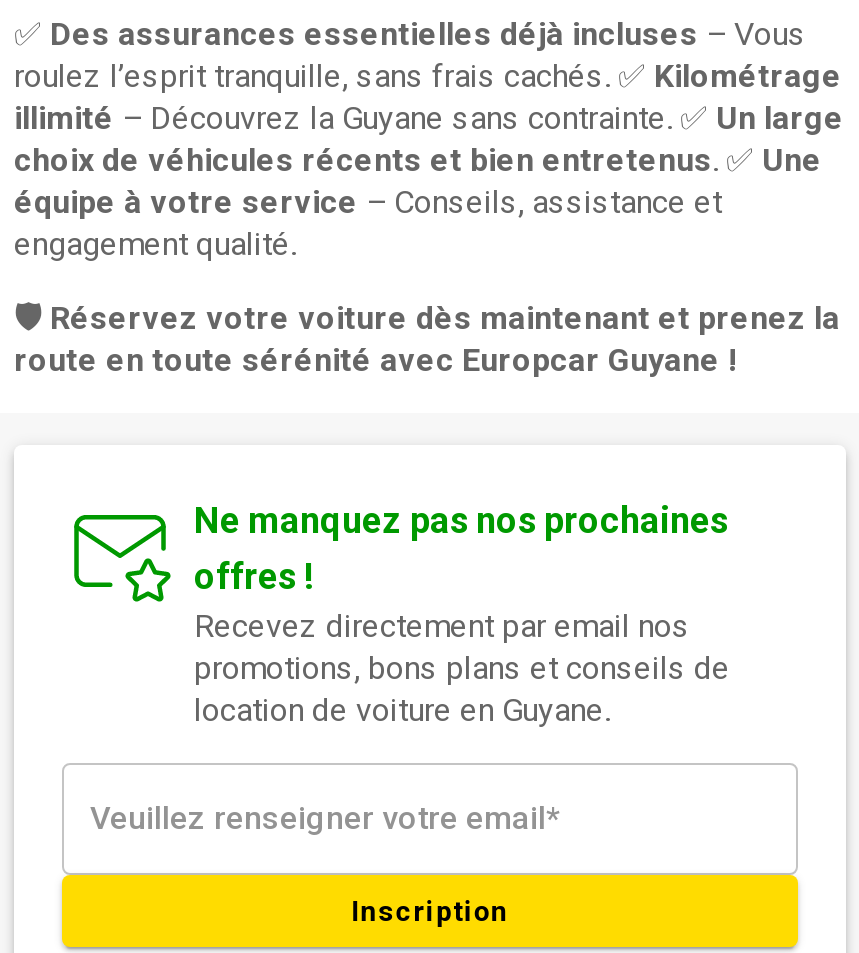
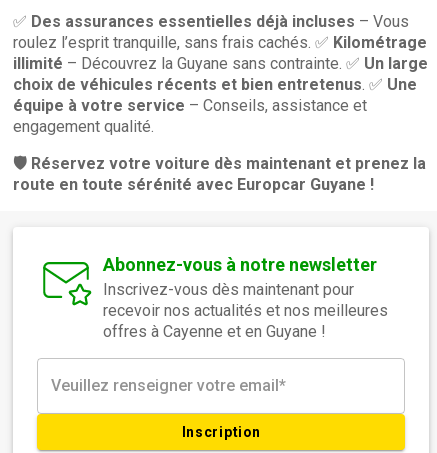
[194,499,730,729] Ne manquez pas nos prochaines | offres ! | Recevez directement par email nos | promotions, bons plans et conseils de | location de voiture en Guyane. -> [103,254,388,341] Abonnez-vous à notre newsletter | Inscrivez-vous dès maintenant pour | recevoir nos actualités et nos meilleures | offres à Cayenne et en Guyane !

